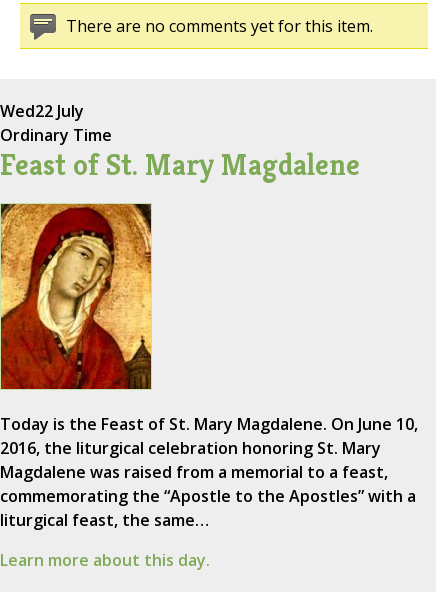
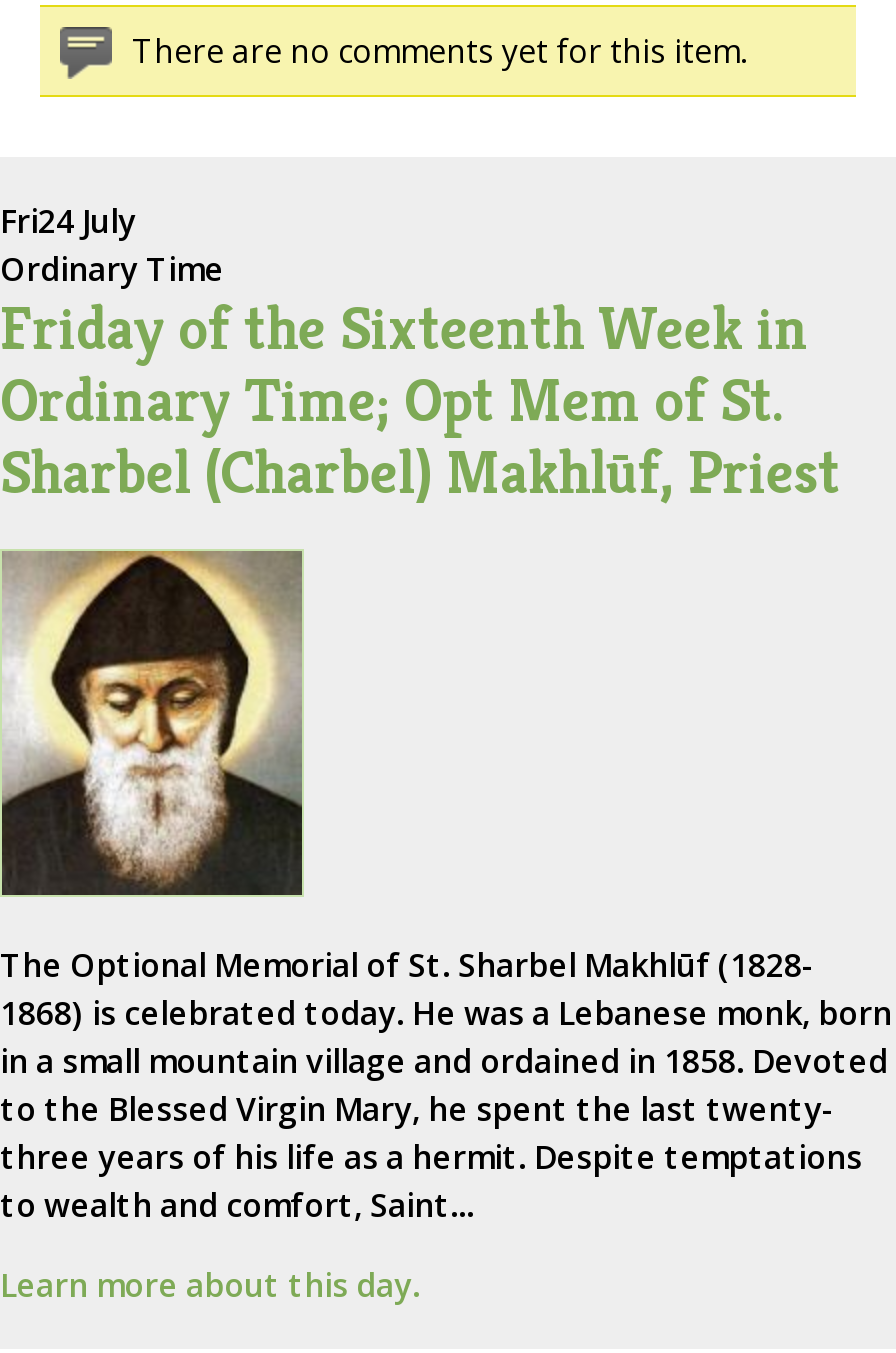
[0,100,84,122] Wed22 July -> [0,199,136,243] Fri24 July
[0,146,360,184] Feast of St. Mary Magdalene -> [0,291,840,511] Friday of the Sixteenth Week in | Ordinary Time; Opt Mem of St. | Sharbel (Charbel) Makhlūf, Priest
[3,264,152,382] [image] -> [6,549,304,811] [image]
[0,413,418,531] Today is the Feast of St. Mary Magdalene. On June 10, | 2016, the liturgical celebration honoring St. Mary | Magdalene was raised from a memorial to a feast, | commemorating the “Apostle to the Apostles” with a | liturgical feast, the same… -> [0,943,892,1227] The Optional Memorial of St. Sharbel Makhlūf (1828- | 1868) is celebrated today. He was a Lebanese monk, born | in a small mountain village and ordained in 1858. Devoted | to the Blessed Virgin Mary, he spent the last twenty- | three years of his life as a hermit. Despite temptations | to wealth and comfort, Saint…

